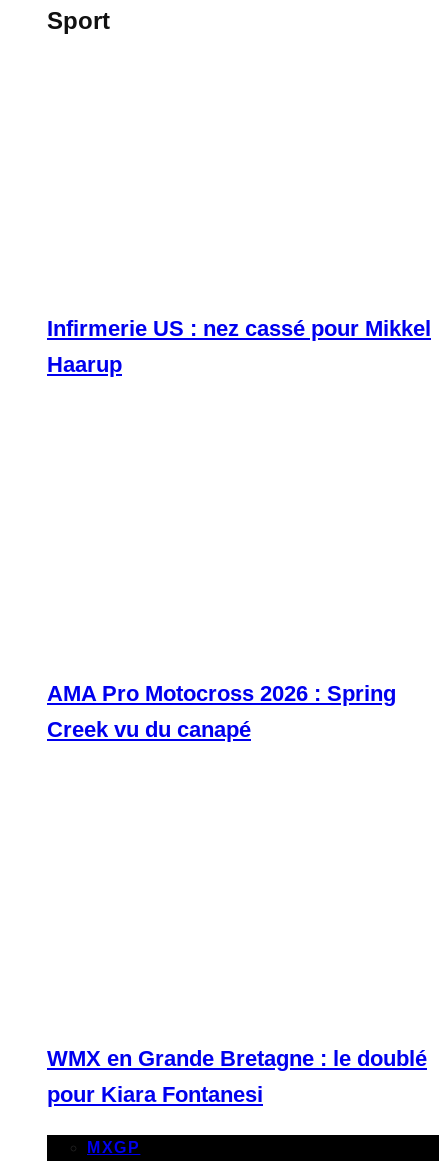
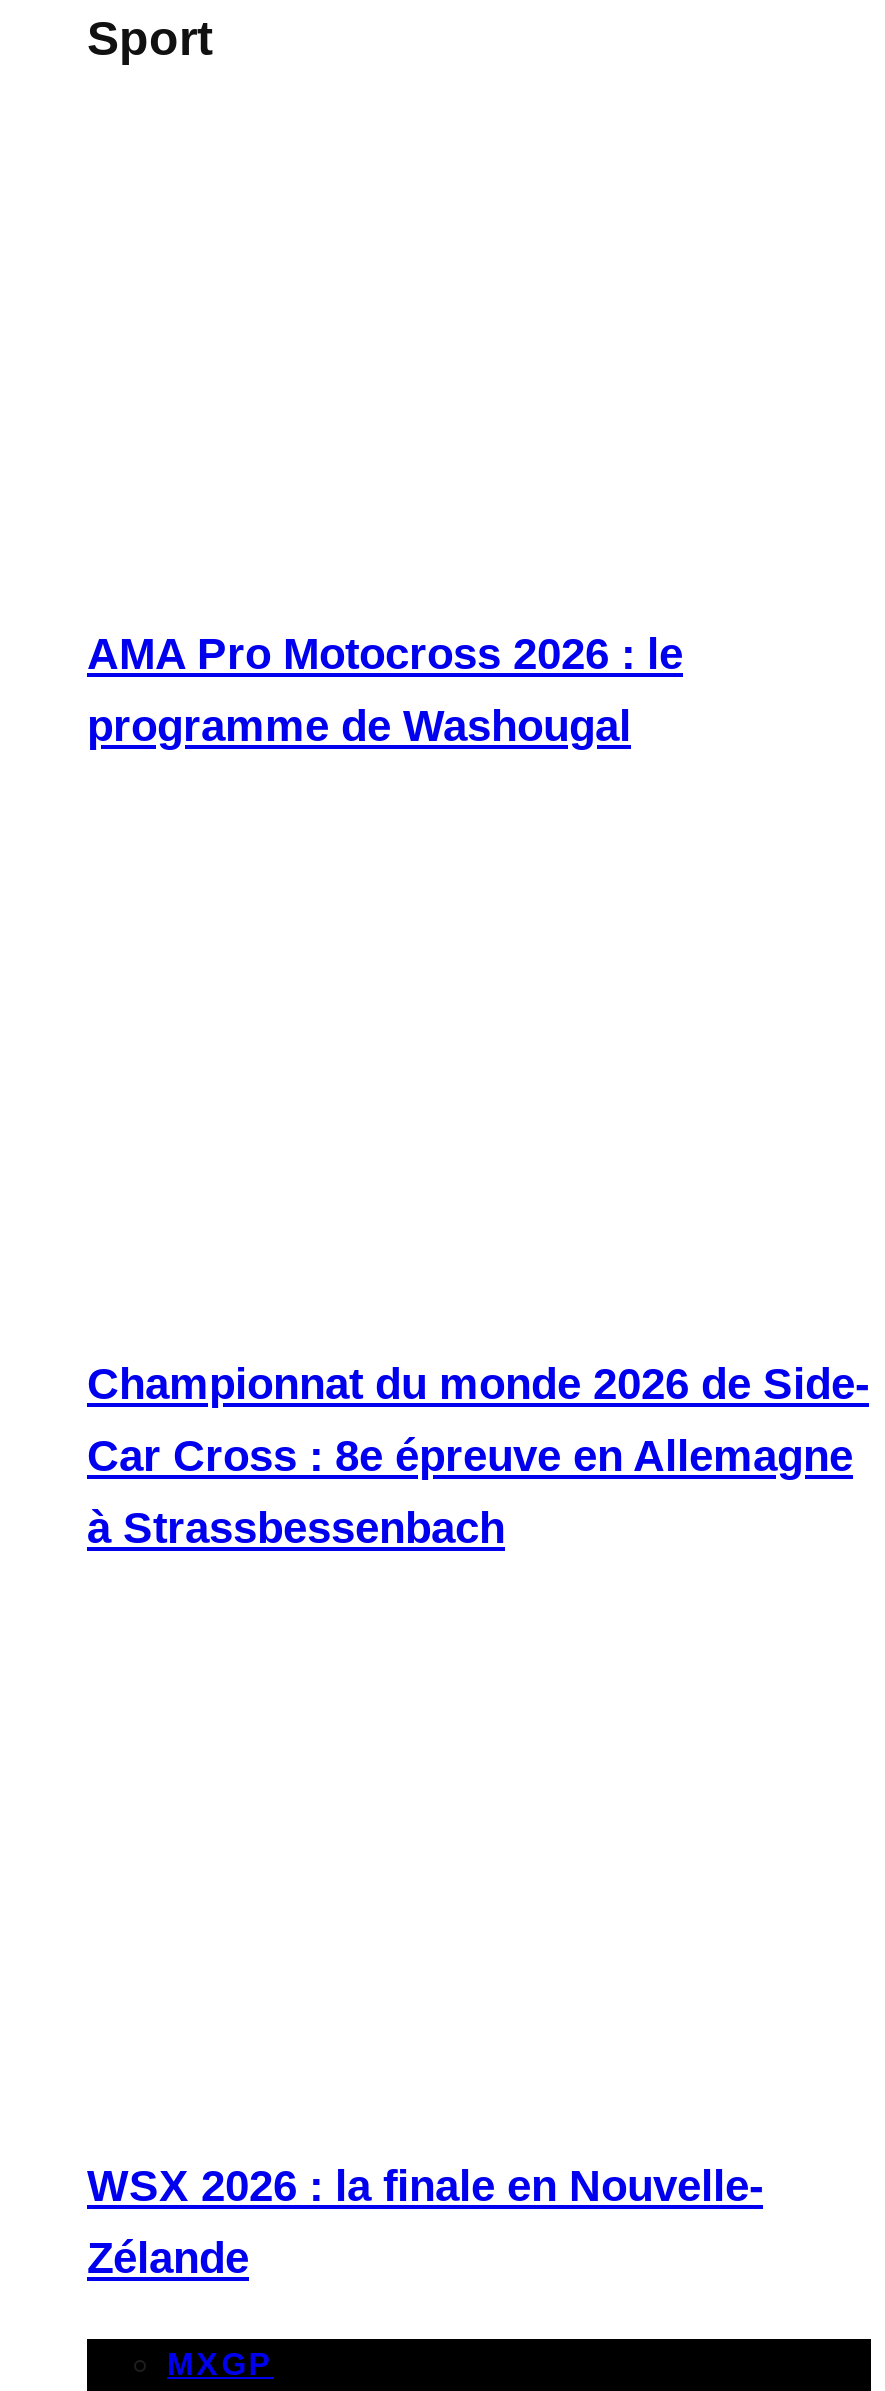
[47,316,431,377] Infirmerie US : nez cassé pour Mikkel | Haarup -> [87,629,683,751] AMA Pro Motocross 2026 : le | programme de Washougal
[47,681,396,742] AMA Pro Motocross 2026 : Spring | Creek vu du canapé -> [87,1359,869,1553] Championnat du monde 2026 de Side- | Car Cross : 8e épreuve en Allemagne | à Strassbessenbach
[47,1046,427,1107] WMX en Grande Bretagne : le doublé | pour Kiara Fontanesi -> [87,2161,763,2283] WSX 2026 : la finale en Nouvelle- | Zélande

